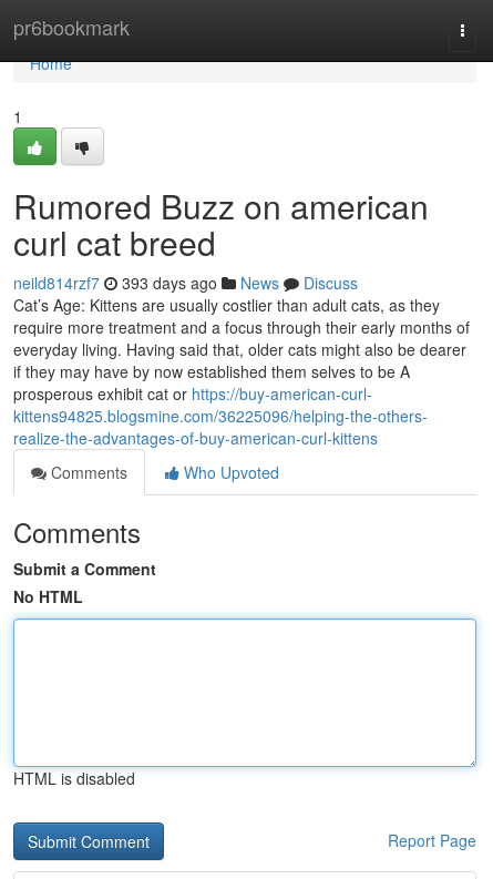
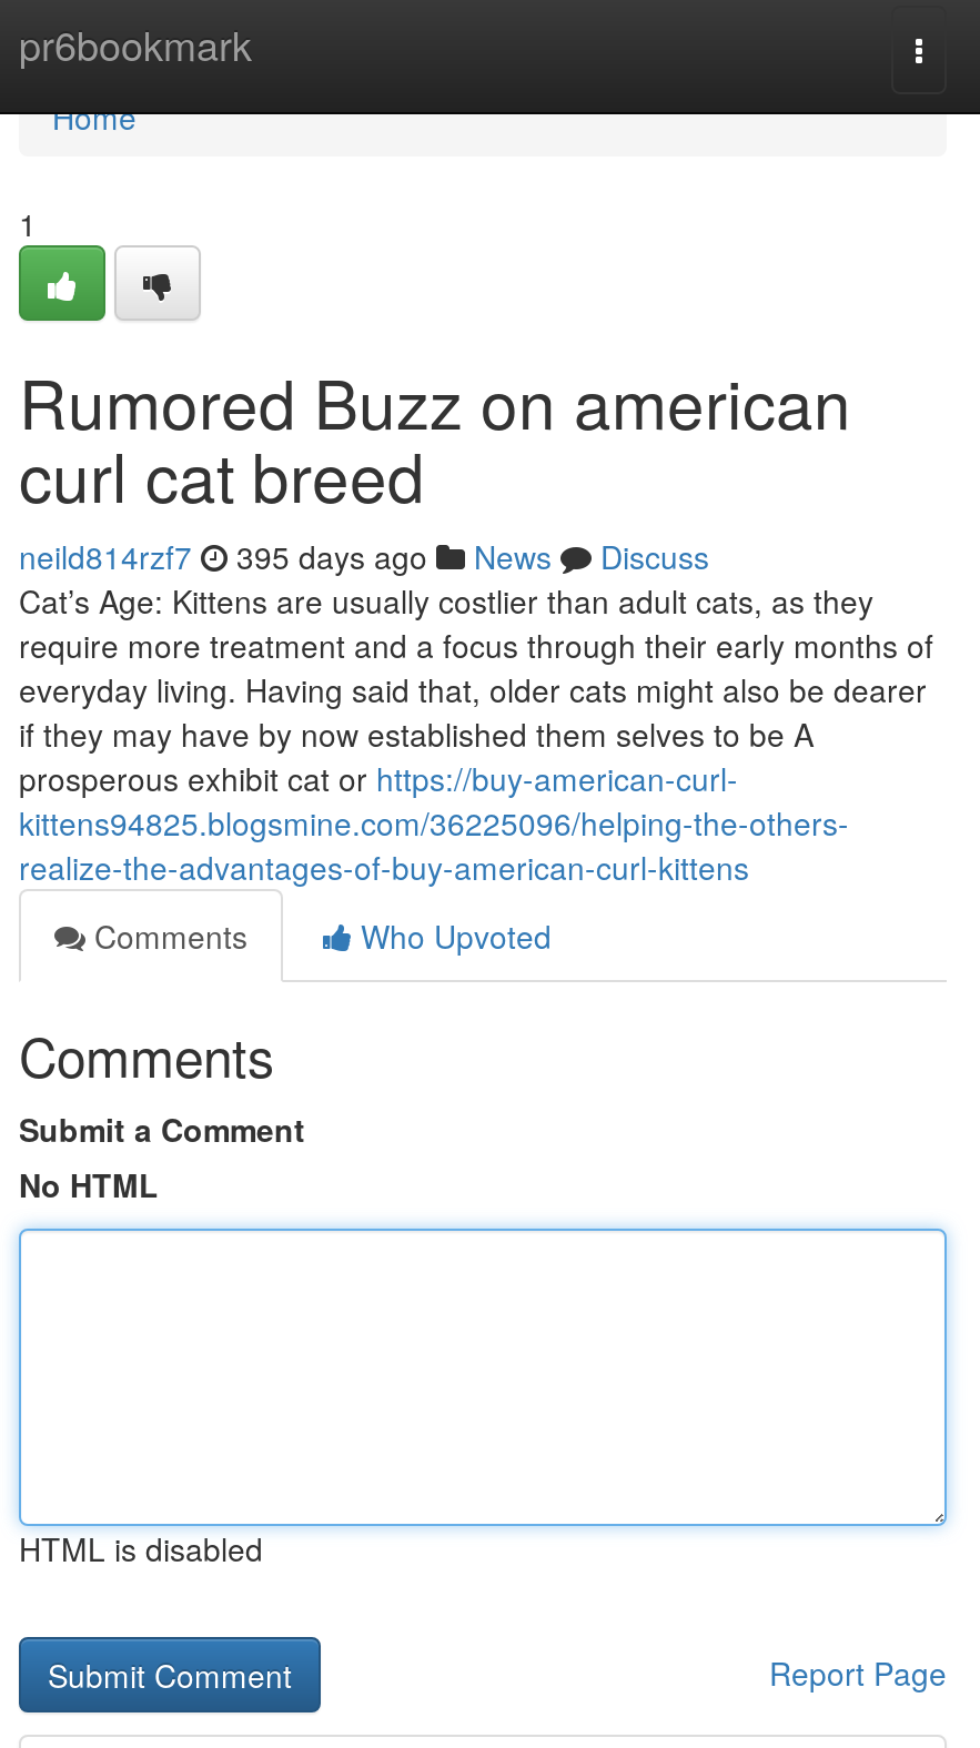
[13,272,358,294] neild814rzf7 393 days ago News Discuss -> [19,534,709,578] neild814rzf7 395 days ago News Discuss

